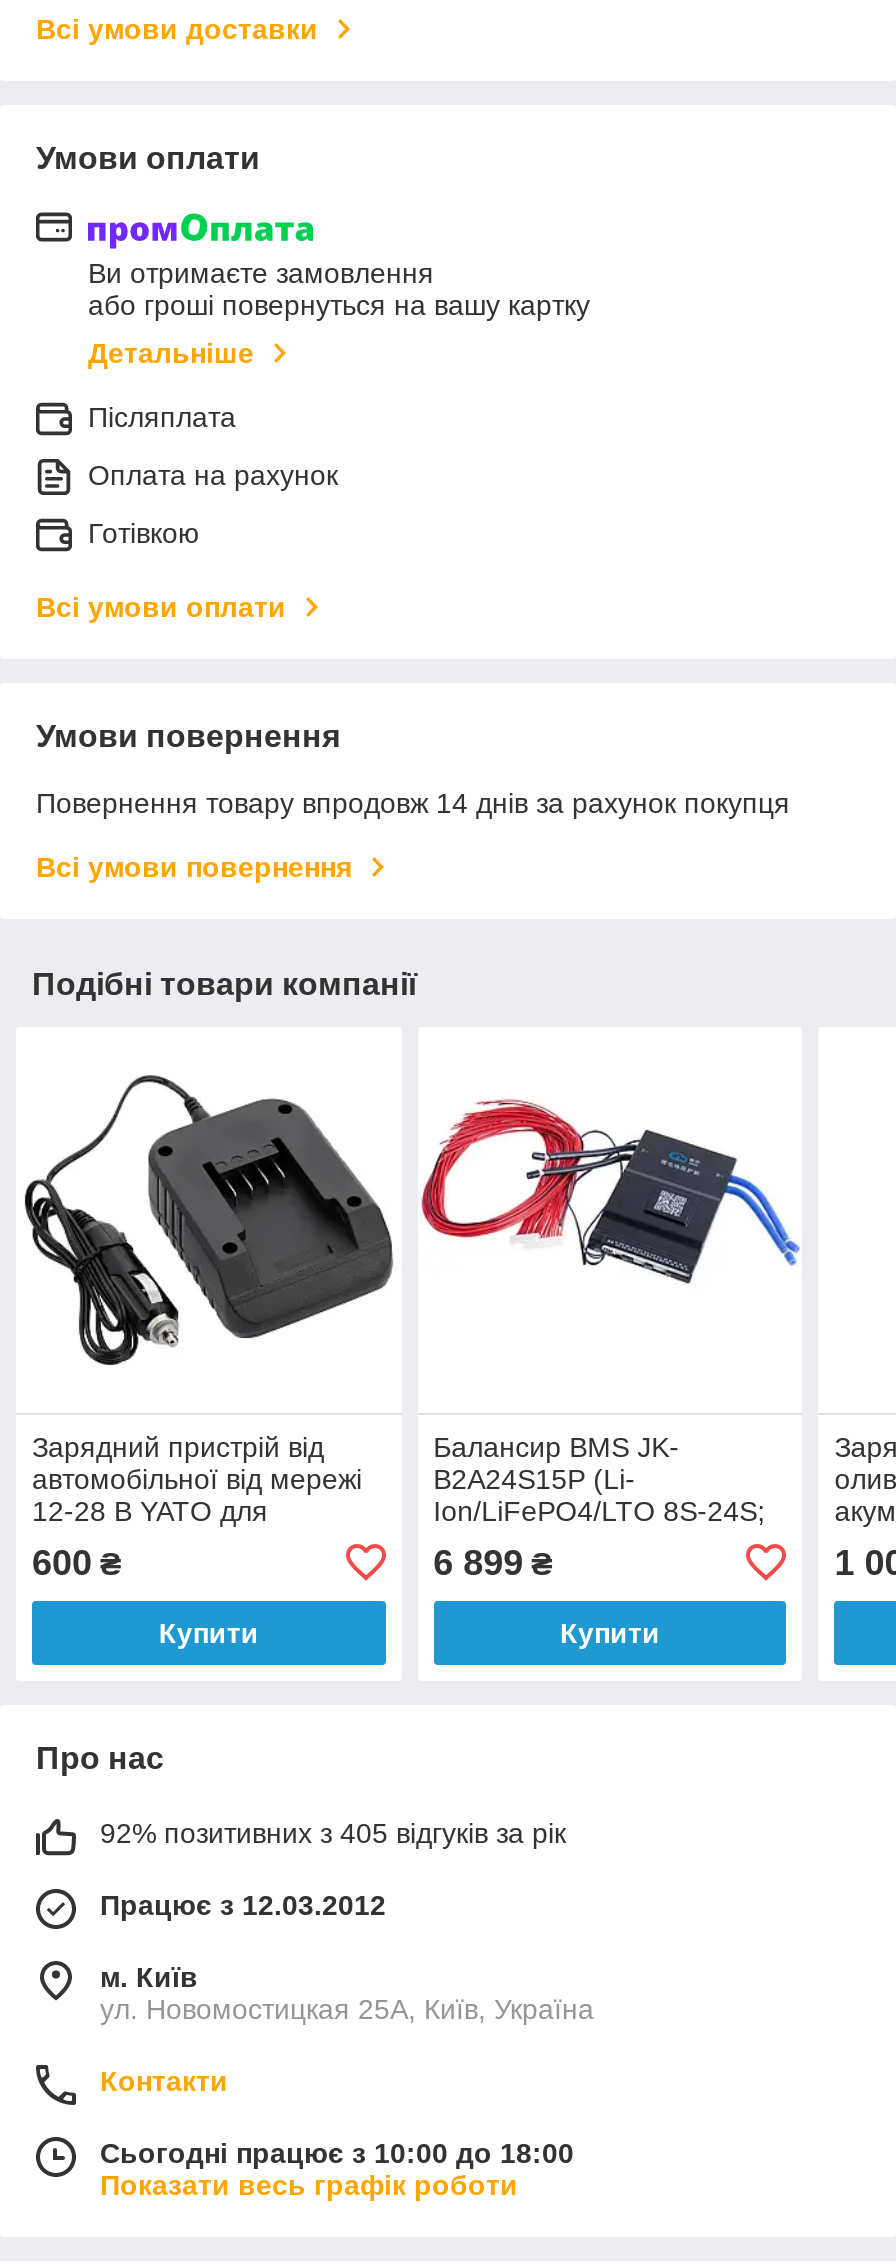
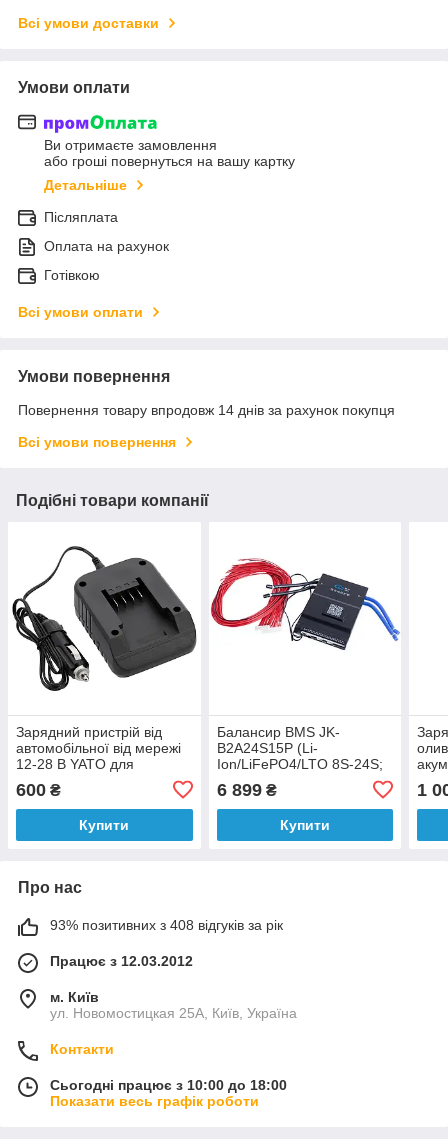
[100,1817,566,1849] 92% позитивних з 405 відгуків за рік -> [50,917,283,933] 93% позитивних з 408 відгуків за рік

